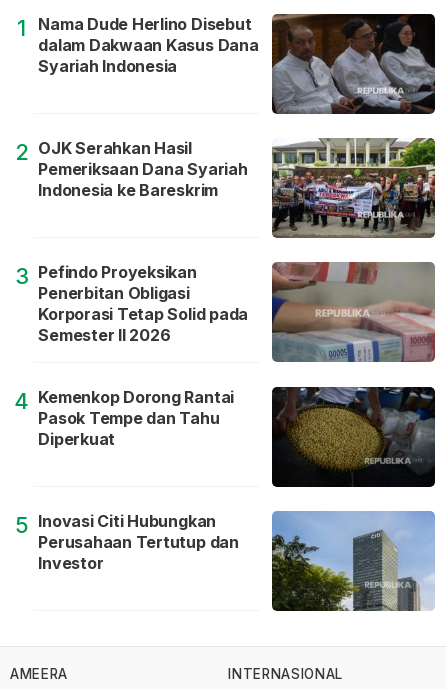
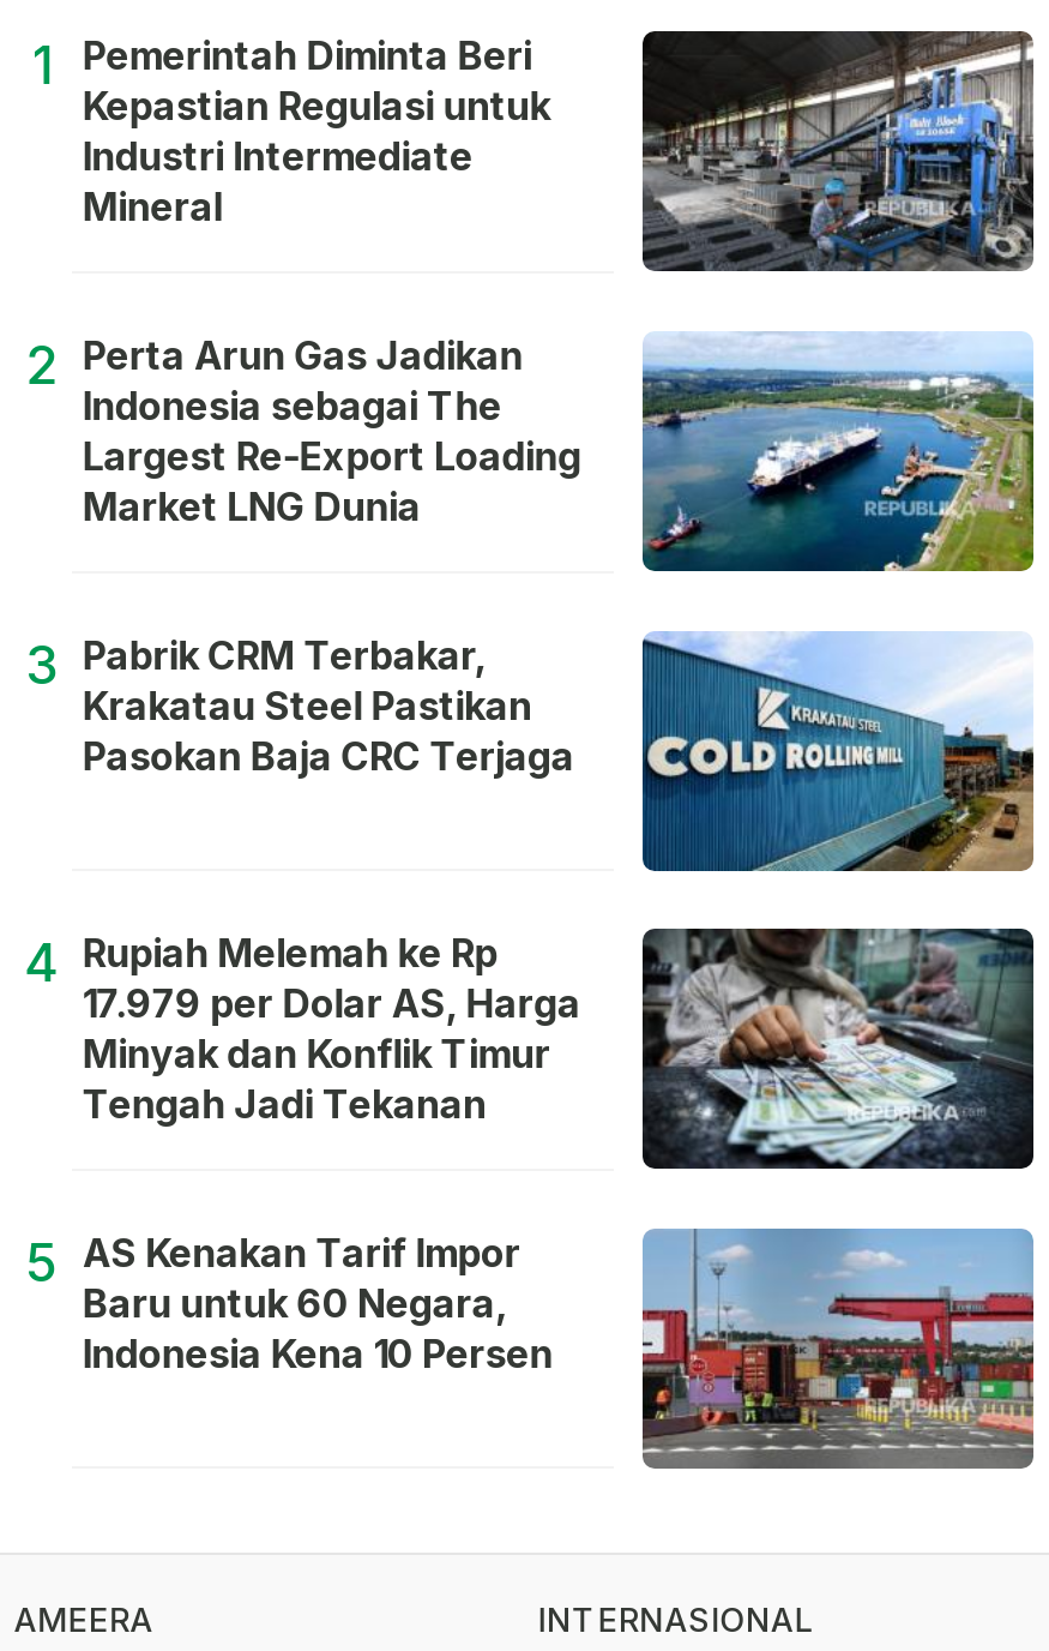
[38,13,436,114] [image] | Nama Dude Herlino Disebut | dalam Dakwaan Kasus Dana | Syariah Indonesia -> [82,29,1036,274] [image] | Pemerintah Diminta Beri | Kepastian Regulasi untuk | Industri Intermediate | Mineral
[15,137,436,239] [image] | 2 OJK Serahkan Hasil | Pemeriksaan Dana Syariah | Indonesia ke Bareskrim -> [26,331,1036,574] [image] | 2 Perta Arun Gas Jadikan | Indonesia sebagai The | Largest Re-Export Loading | Market LNG Dunia
[15,261,436,362] [image] | 3 Pefindo Proyeksikan | Penerbitan Obligasi | Korporasi Tetap Solid pada | Semester II 2026 -> [26,631,1033,871] [image] | 3 Pabrik CRM Terbakar, | Krakatau Steel Pastikan | Pasokan Baja CRC Terjaga
[14,386,435,487] [image] | 4 Kemenkop Dorong Rantai | Pasok Tempe dan Tahu | Diperkuat -> [24,926,1033,1171] [image] | 4 Rupiah Melemah ke Rp | 17.979 per Dolar AS, Harga | Minyak dan Konflik Timur | Tengah Jadi Tekanan
[15,511,435,612] [image] | 5 Inovasi Citi Hubungkan | Perusahaan Tertutup dan | Investor -> [26,1230,1036,1471] [image] | 5 AS Kenakan Tarif Impor | Baru untuk 60 Negara, | Indonesia Kena 10 Persen

